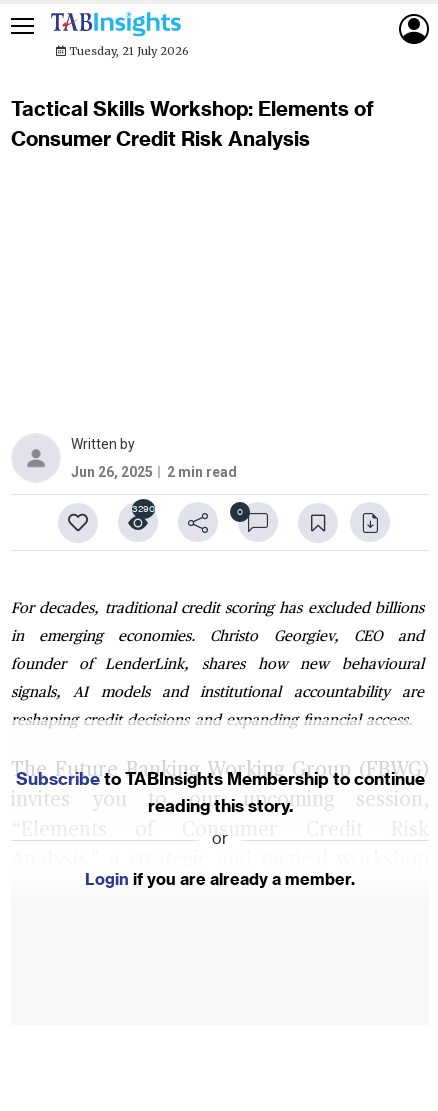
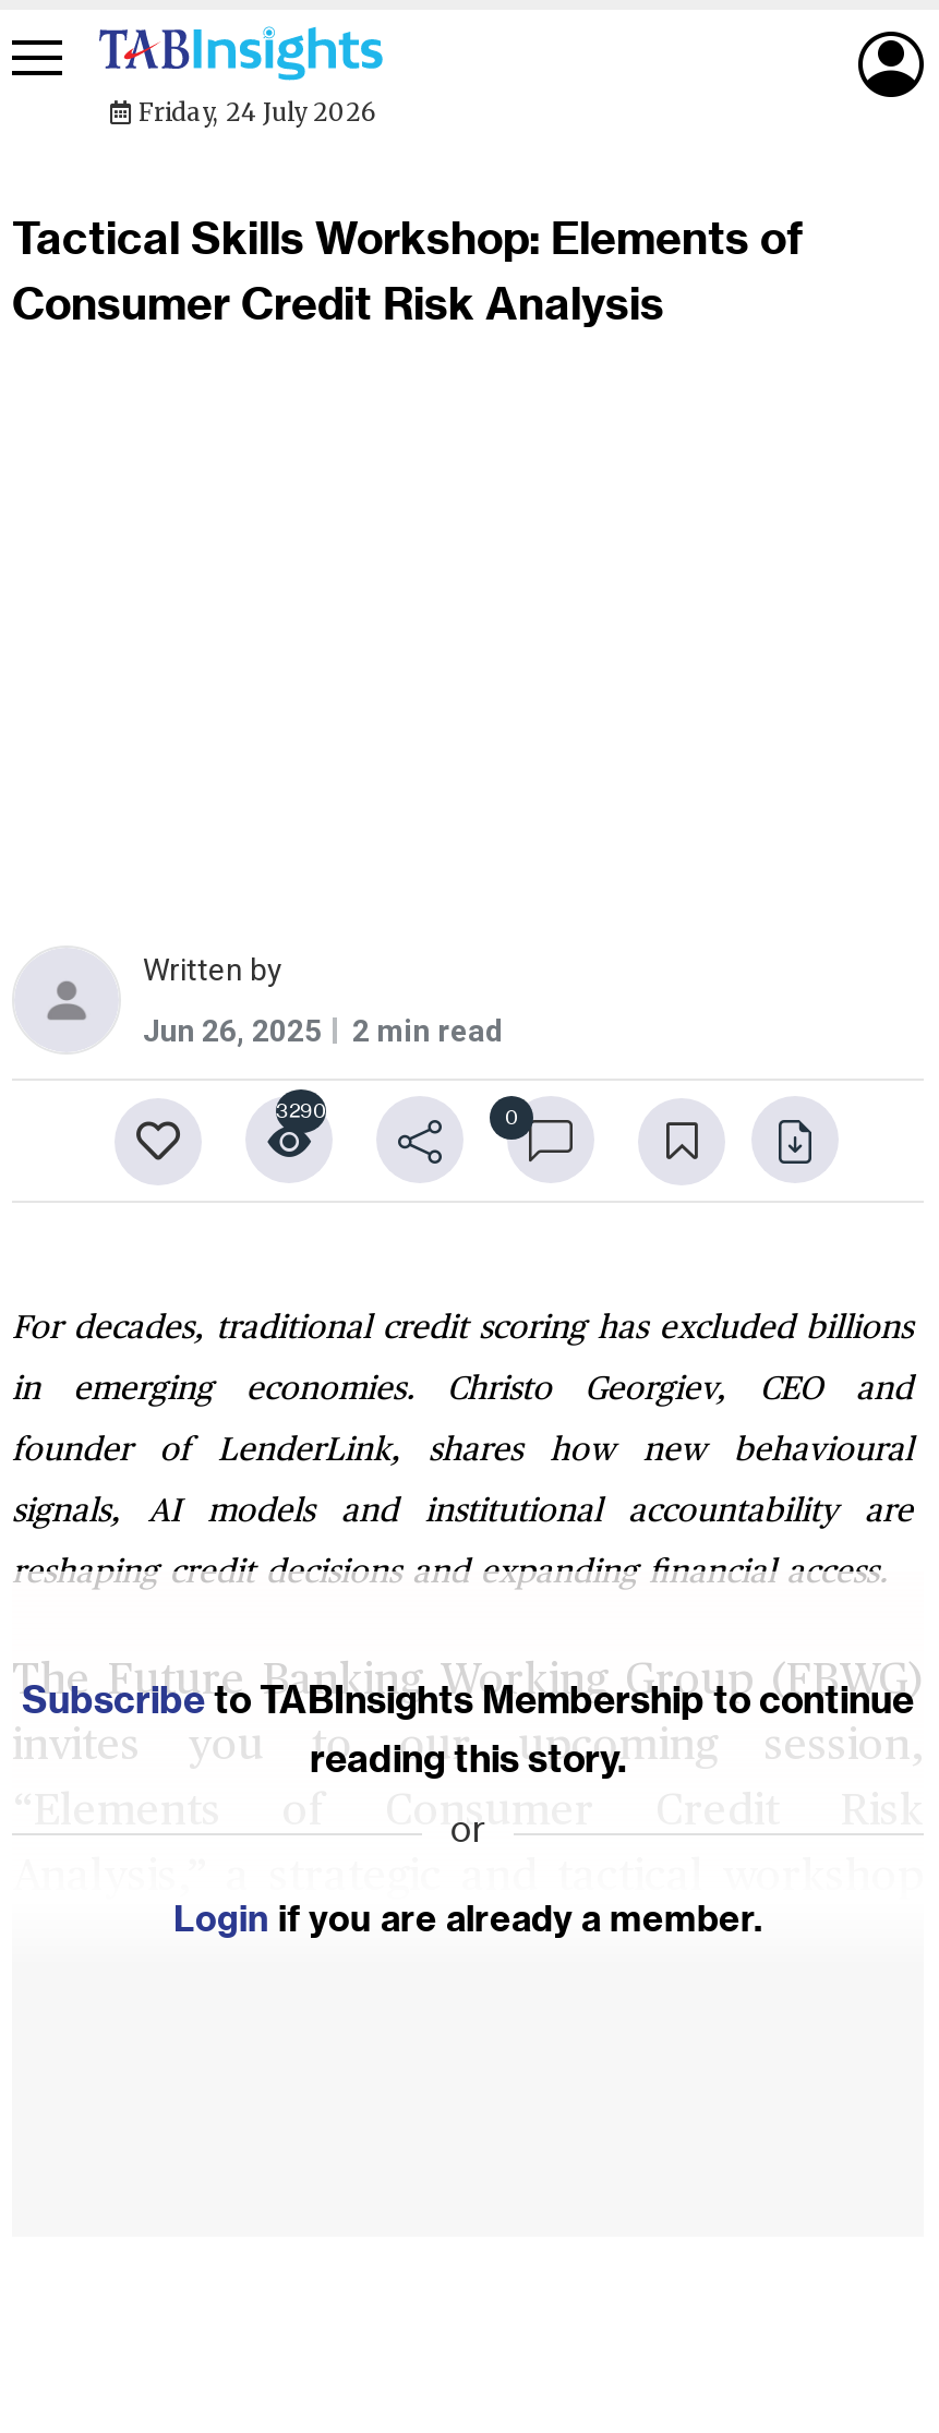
[66,44,189,58] Tuesday, 21 July 2026 -> [132,97,376,128] Friday, 24 July 2026

